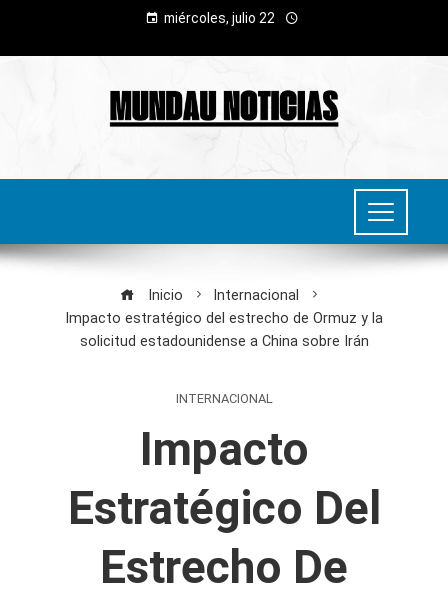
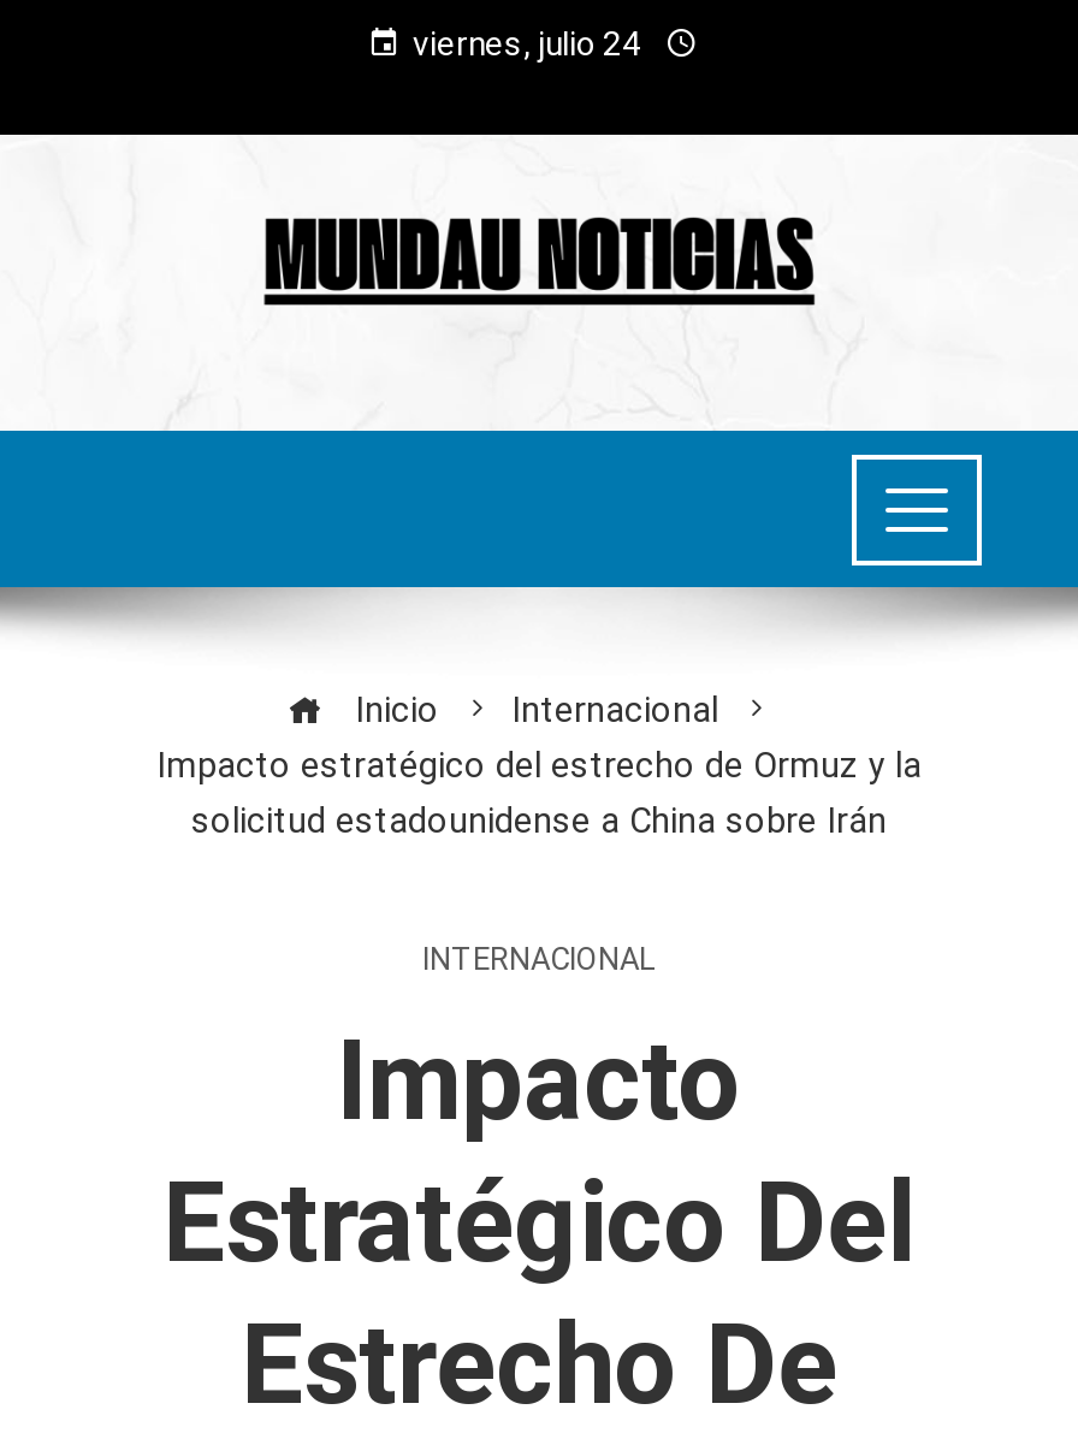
[163,10,274,26] miércoles, julio 22 -> [413,24,641,63] viernes, julio 24

